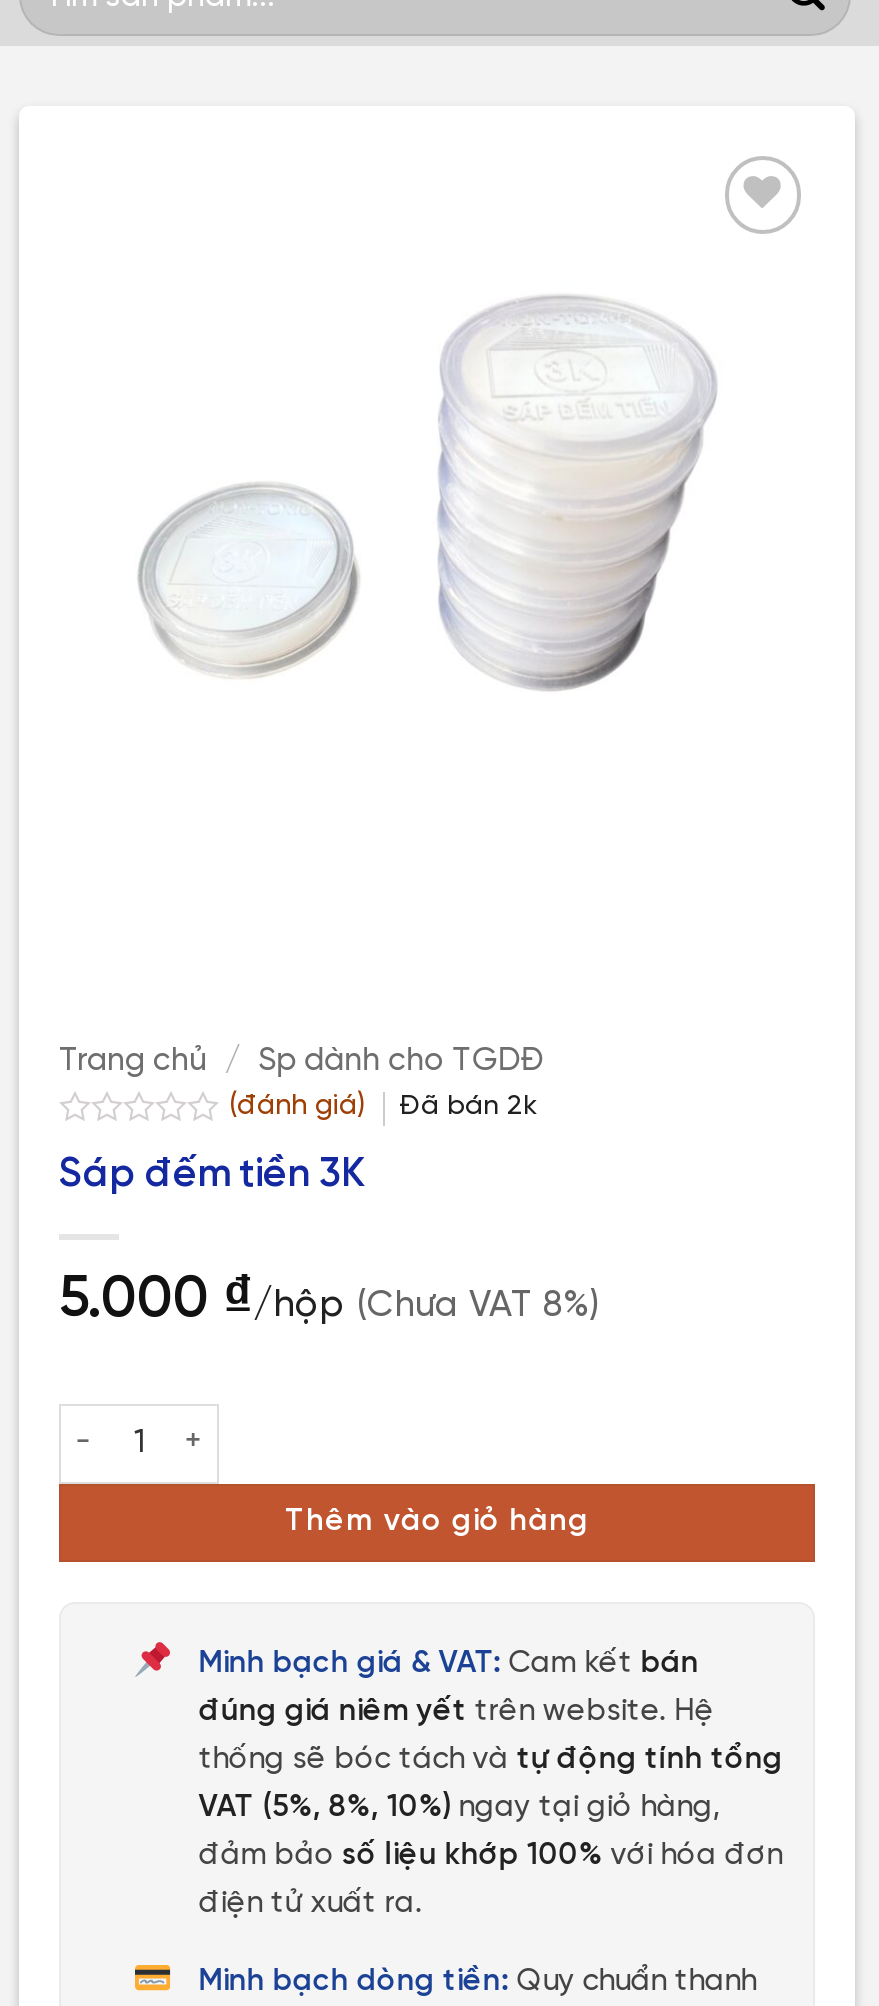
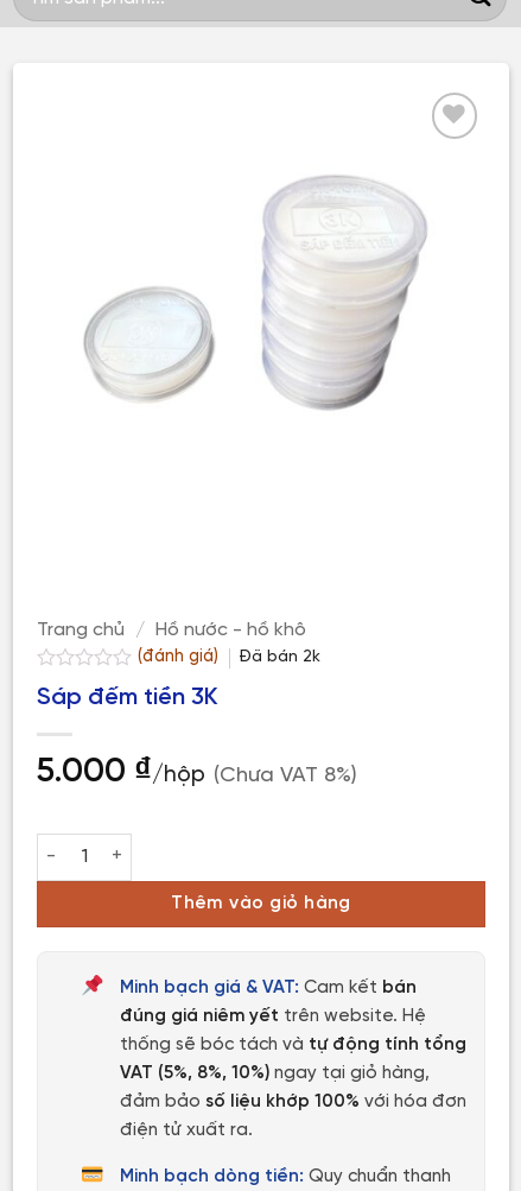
[59,1044,546,1078] Trang chủ / Sp dành cho TGDĐ -> [37,620,306,640] Trang chủ / Hồ nước - hồ khô

